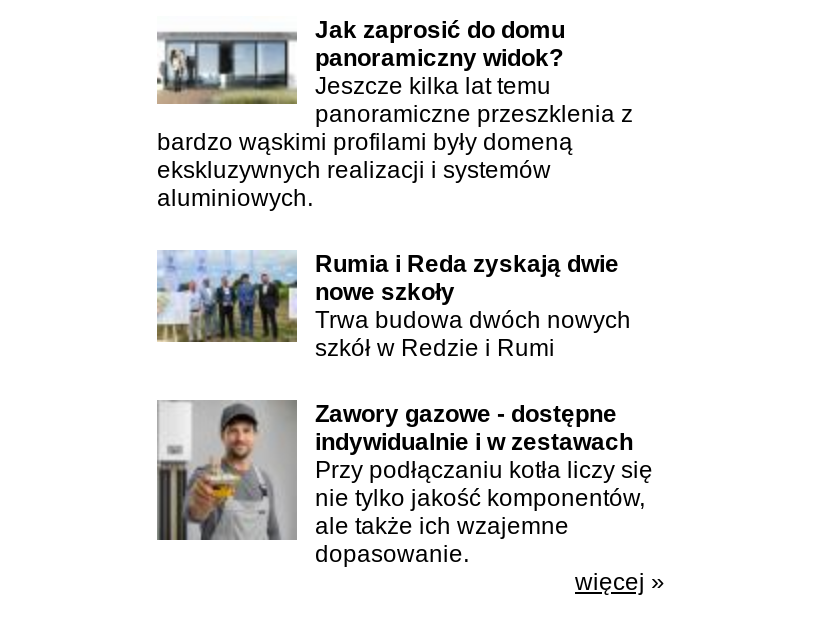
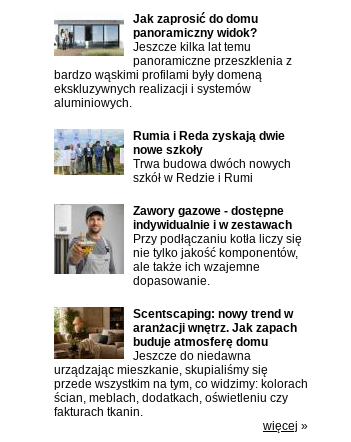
none -> [53,306,308,419] [image] | Scentscaping: nowy trend w | aranżacji wnętrz. Jak zapach | buduje atmosferę domu | Jeszcze do niedawna | urządzając mieszkanie, skupialiśmy się | przede wszystkim na tym, co widzimy: kolorach | ścian, meblach, dodatkach, oświetleniu czy | fakturach tkanin.

